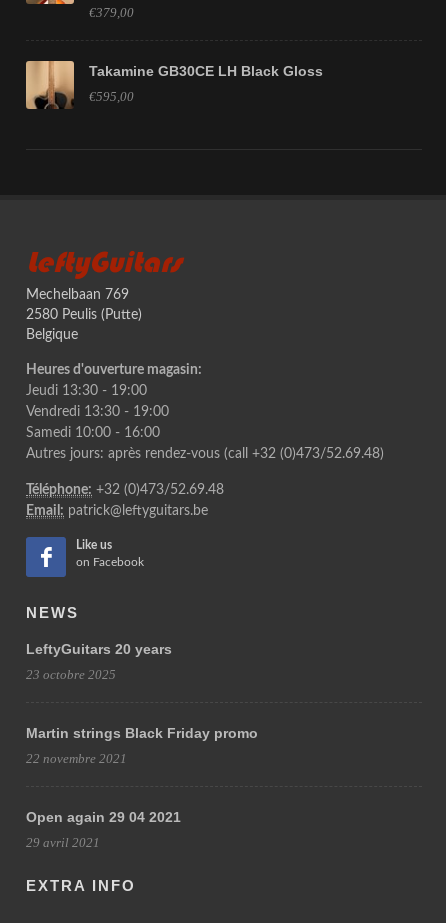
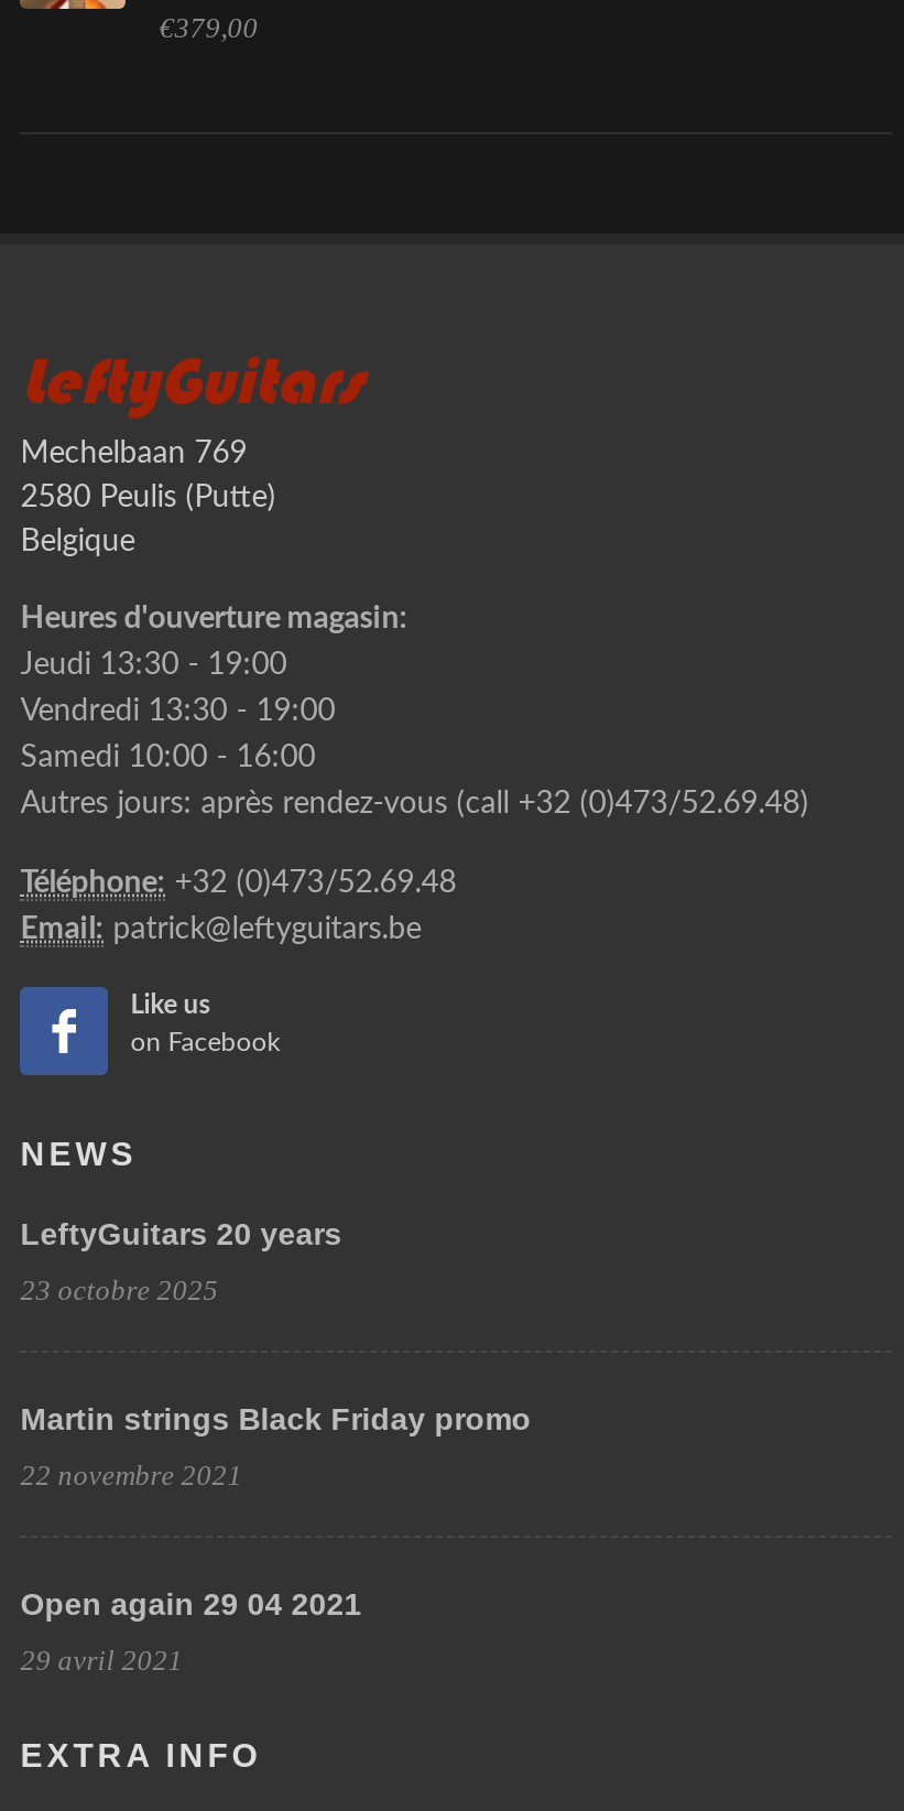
[25,60,323,110] [image] | Takamine GB30CE LH Black Gloss | €595,00 -> none

